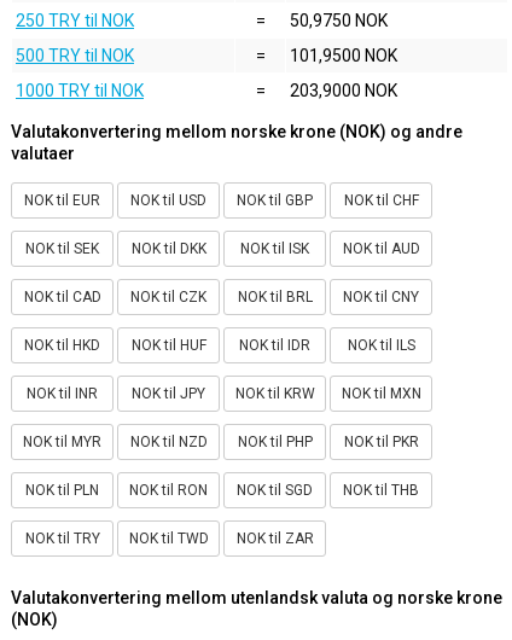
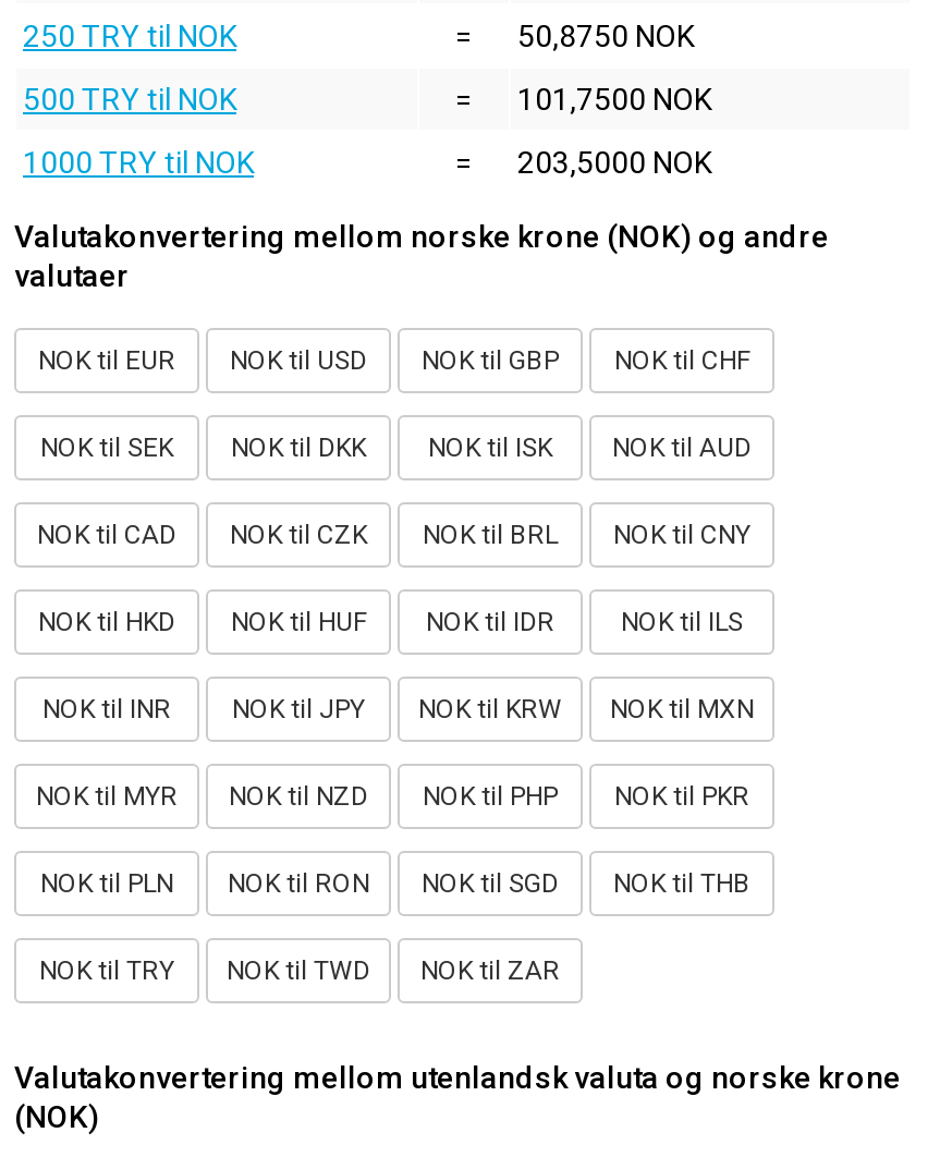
[290,11,388,30] 50,9750 NOK -> [517,18,694,53] 50,8750 NOK
[290,46,397,65] 101,9500 NOK -> [517,81,711,116] 101,7500 NOK
[290,81,397,100] 203,9000 NOK -> [517,145,711,180] 203,5000 NOK

